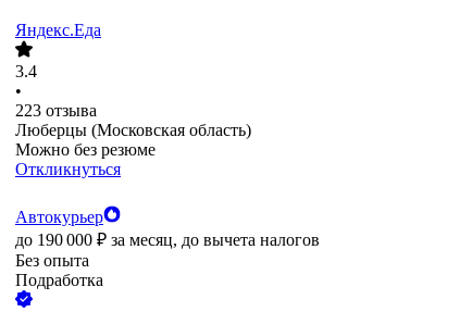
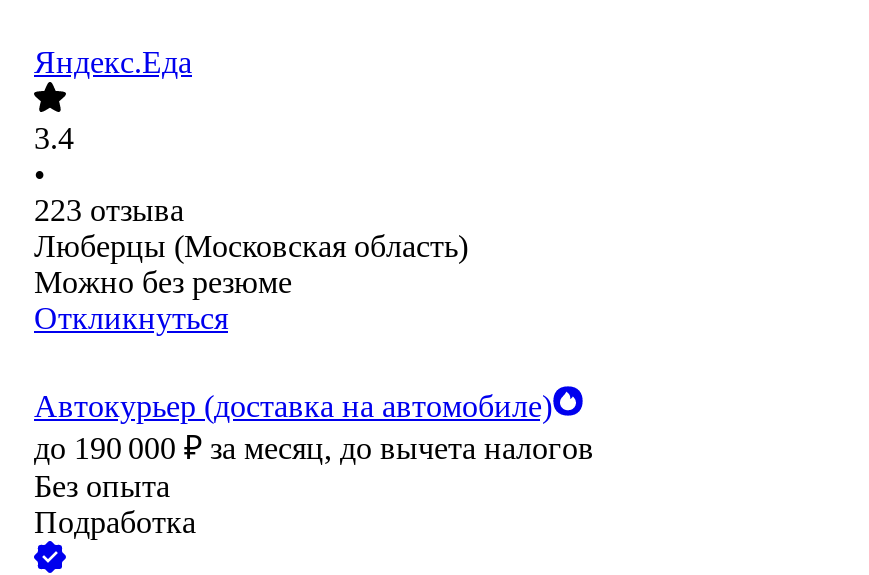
[15,208,103,226] Автокурьер -> [34,390,552,424] Автокурьер (доставка на автомобиле)

